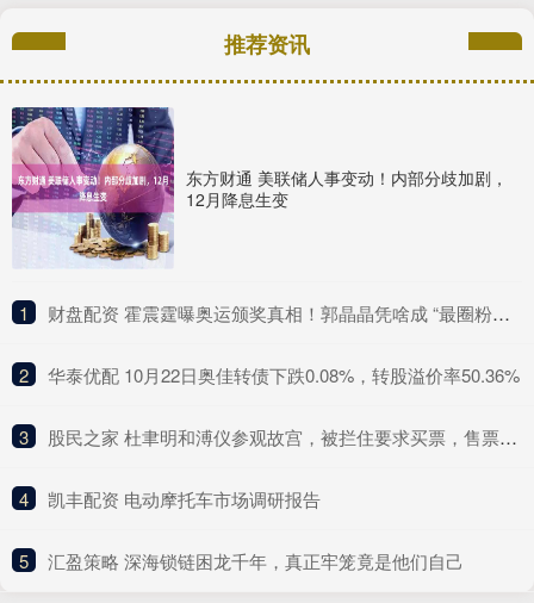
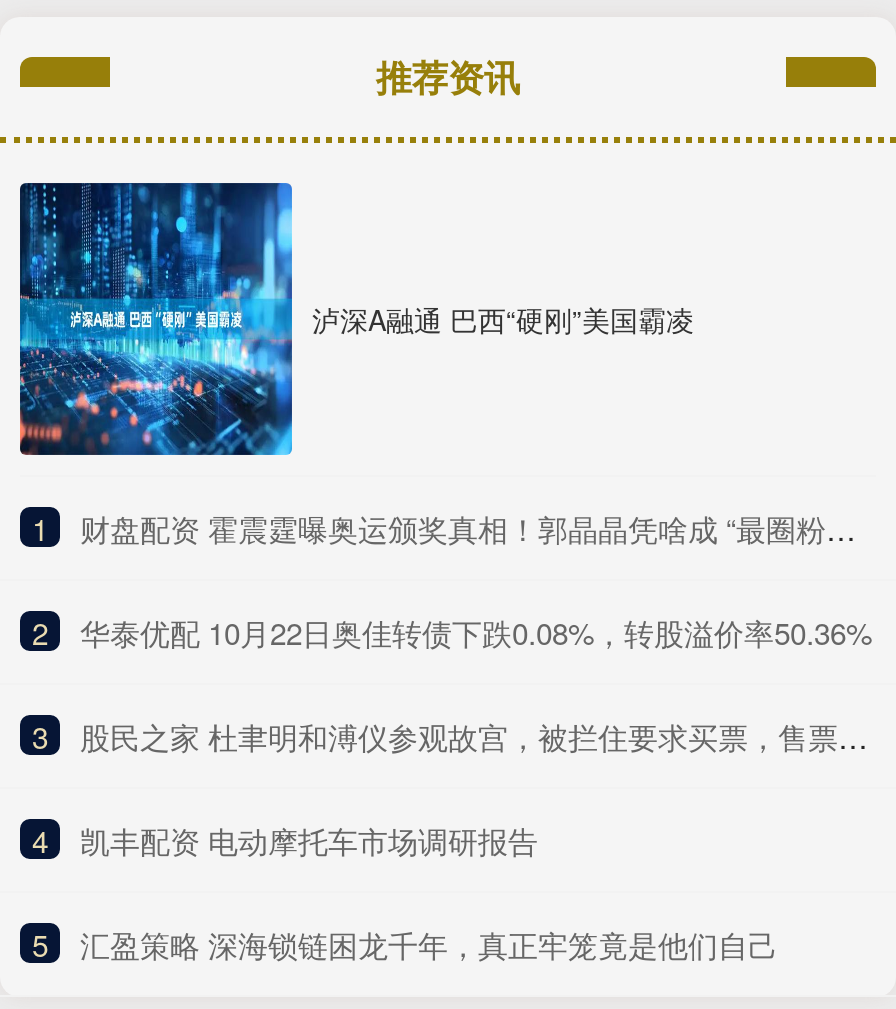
[11,106,508,269] [image] | 东方财通 美联储人事变动！内部分歧加剧， | 12月降息生变 -> [18,181,694,457] [image] | 泸深A融通 巴西“硬刚”美国霸凌

